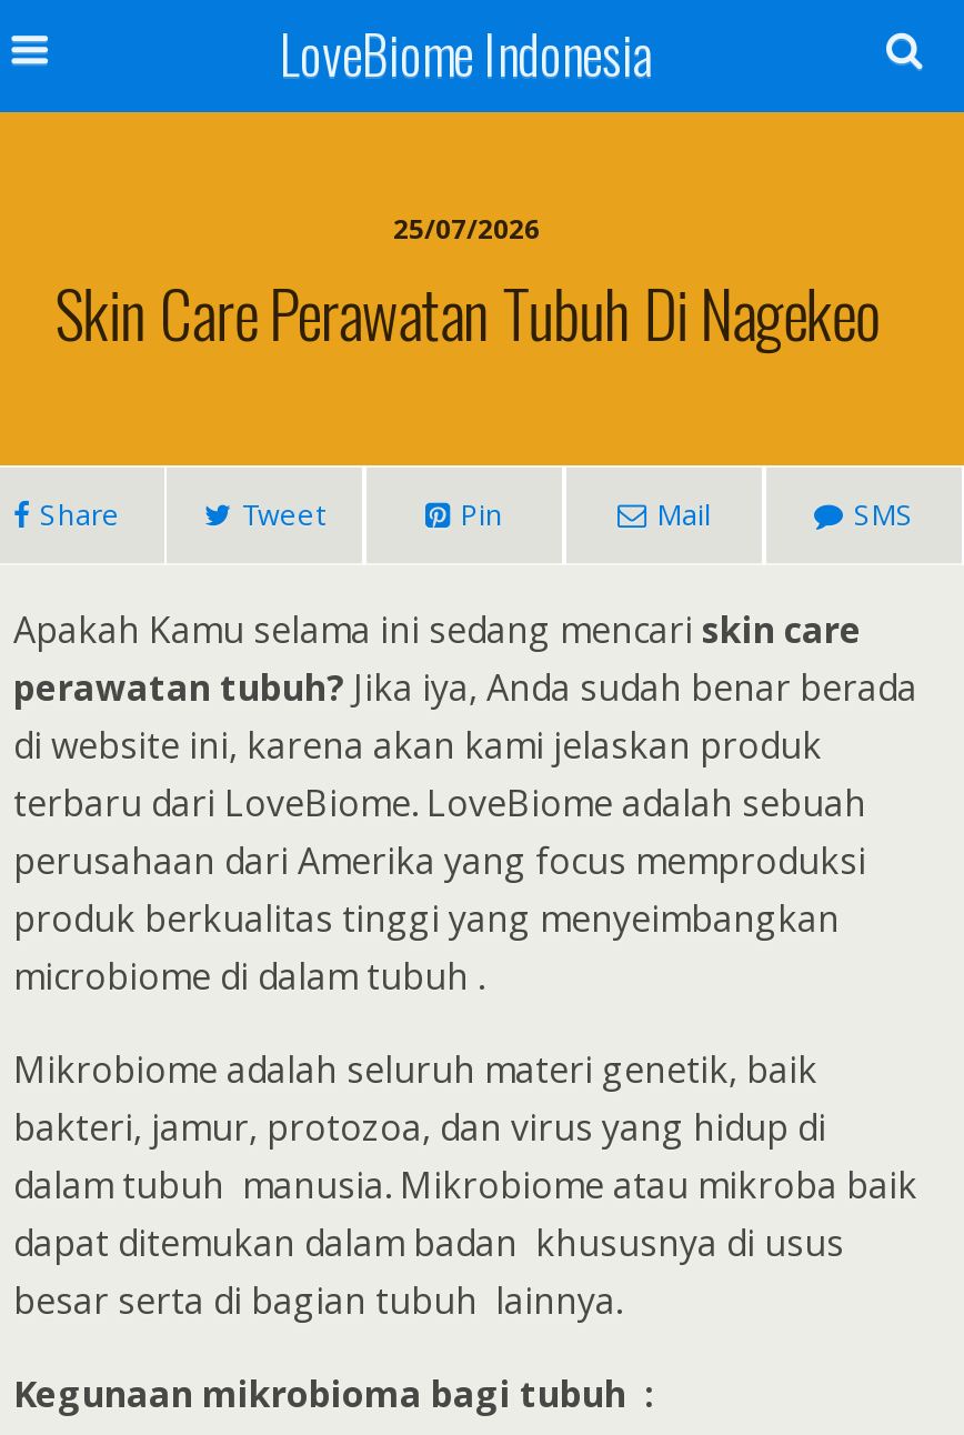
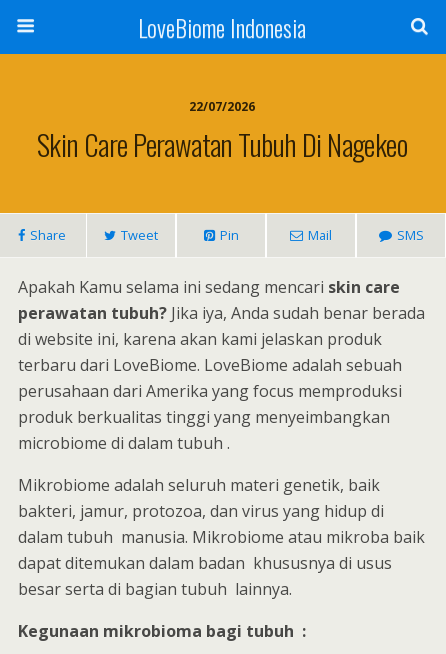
[393,210,540,248] 25/07/2026 -> [189,98,255,115] 22/07/2026

